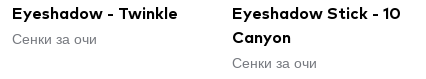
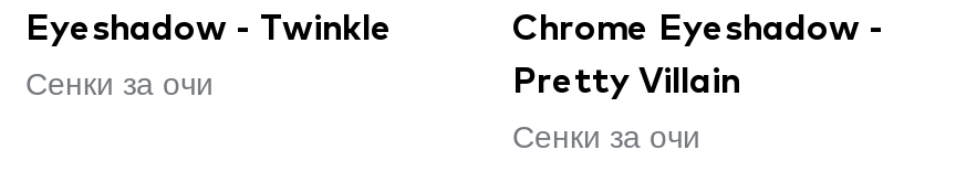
[232,6,401,22] Eyeshadow Stick - 10 -> [512,11,884,46] Chrome Eyeshadow -
[232,30,291,46] Canyon -> [512,64,740,99] Pretty Villain

